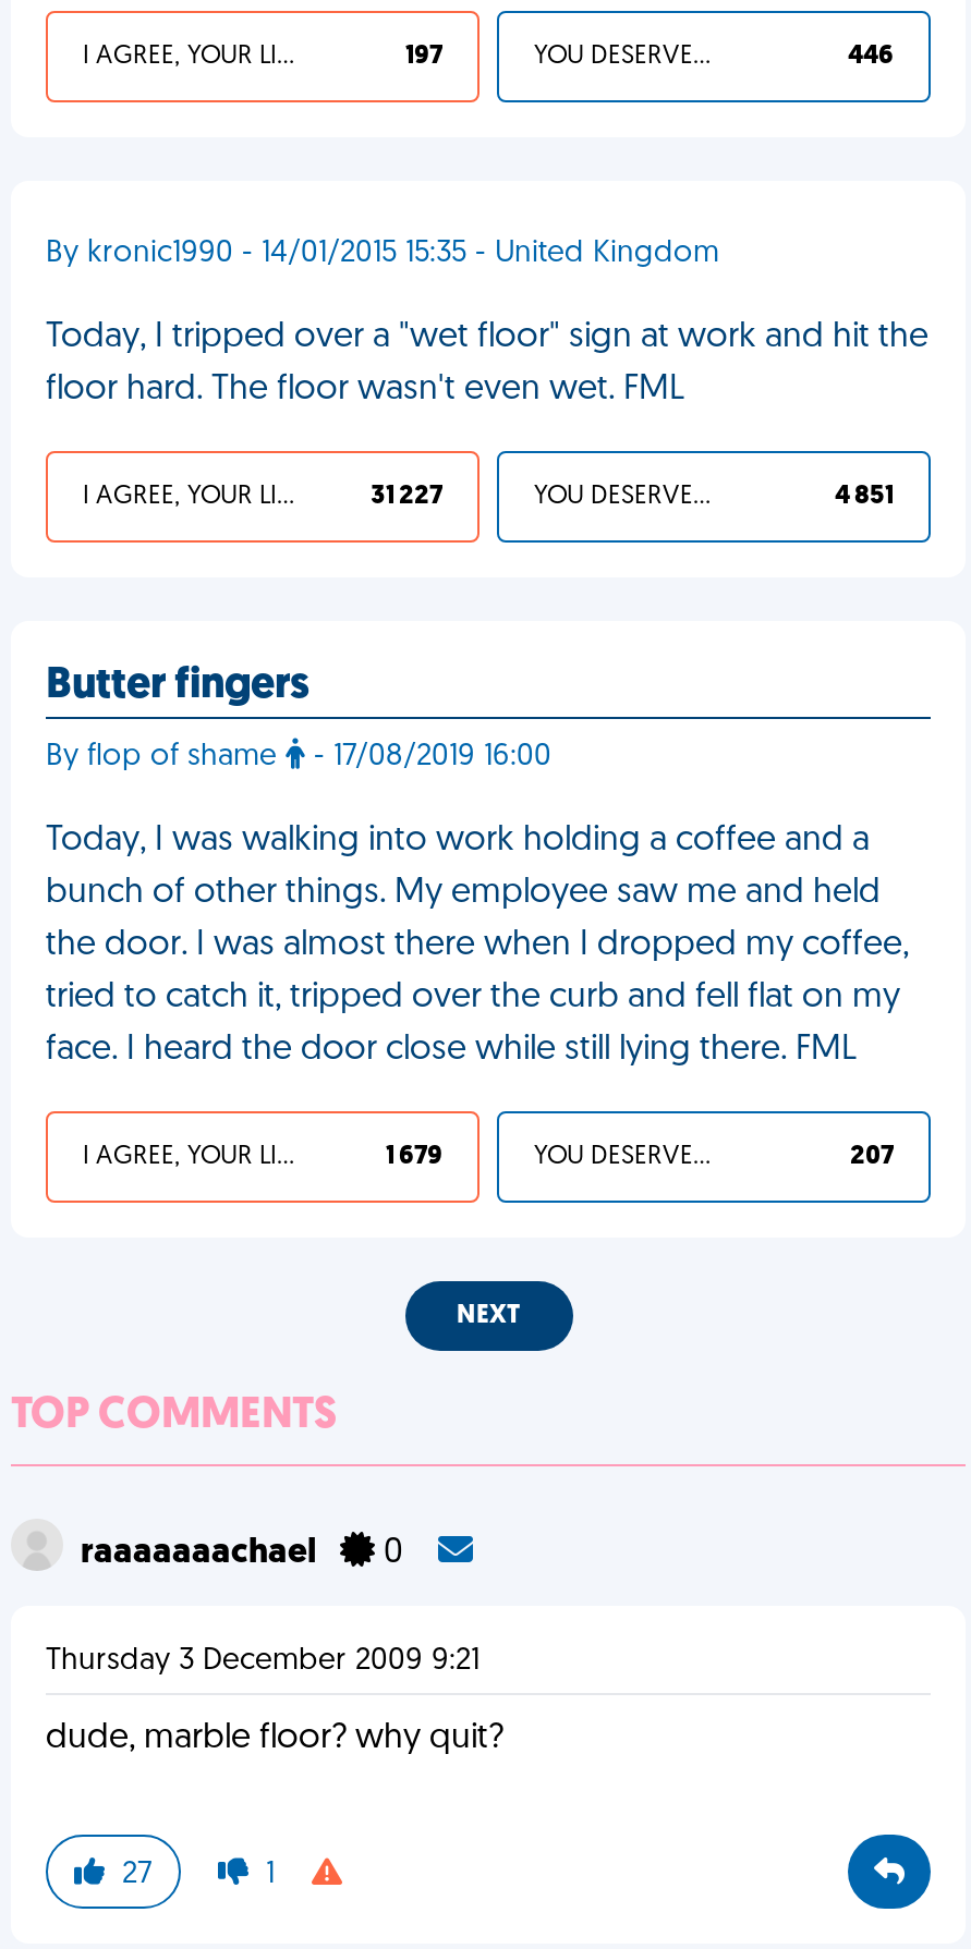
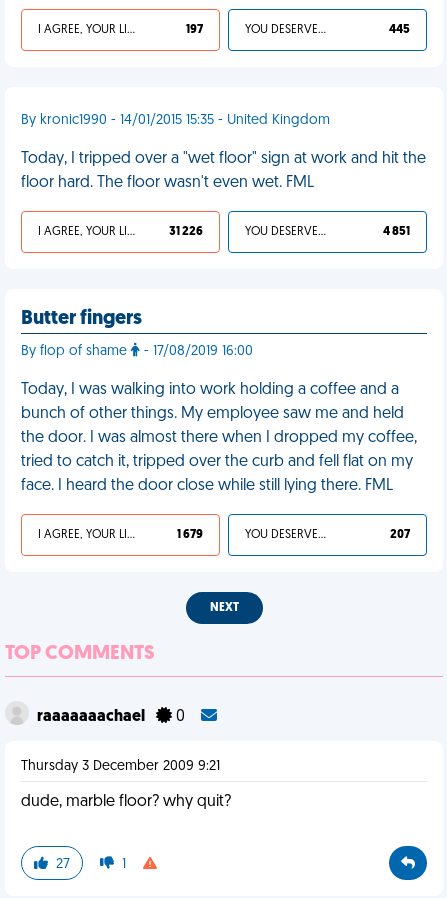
[848,44,894,70] 446 -> [389,24,410,36] 445
[371,484,442,510] 31 227 -> [169,226,203,238] 31 226

